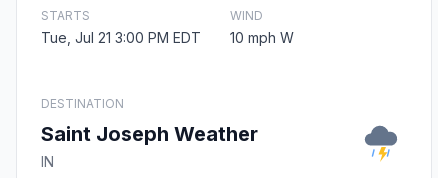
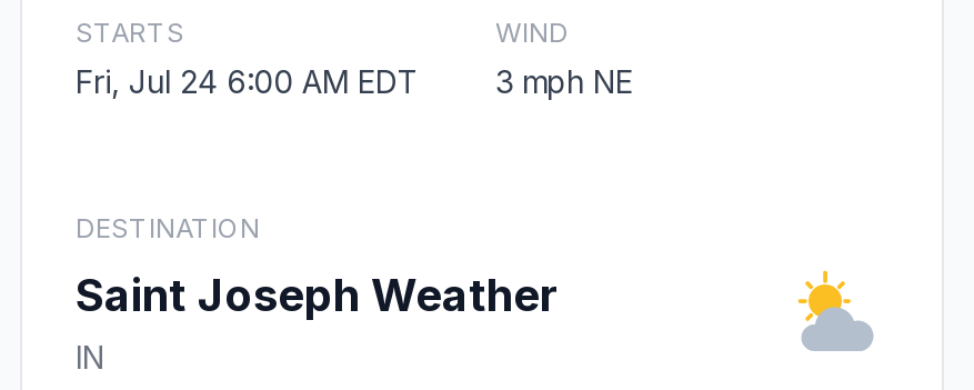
[41,29,201,46] Tue, Jul 21 3:00 PM EDT -> [76,63,420,100] Fri, Jul 24 6:00 AM EDT
[230,29,294,46] 10 mph W -> [495,63,633,100] 3 mph NE
[364,123,400,162] [image] -> [795,269,875,353] [image]

